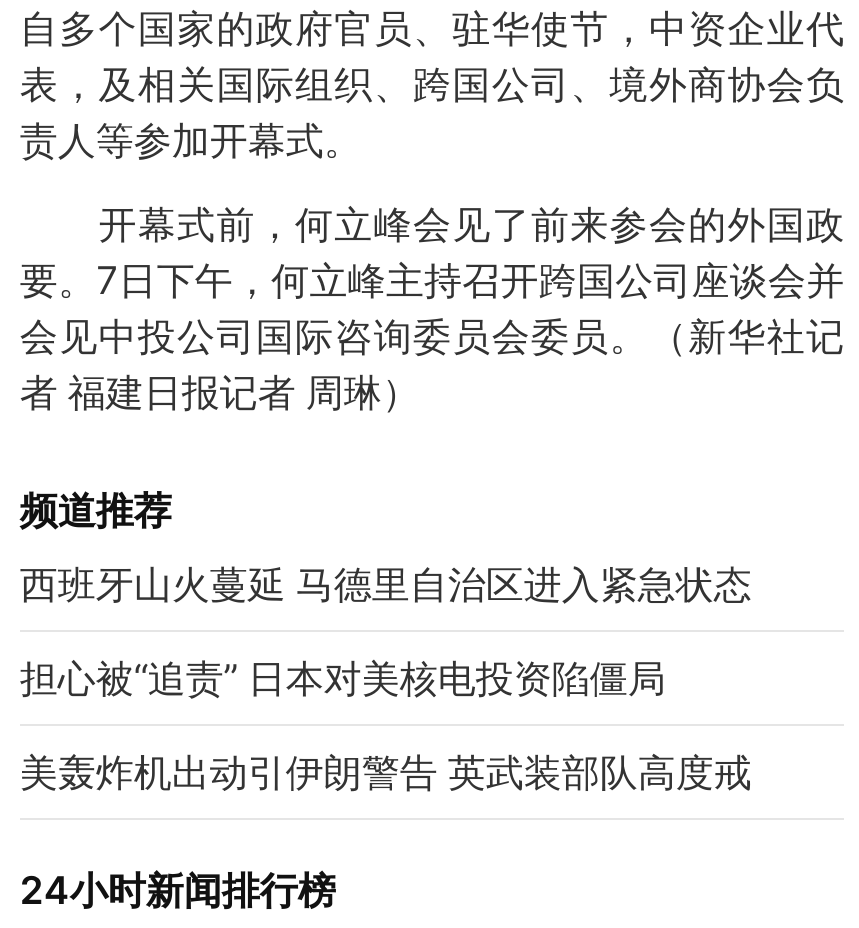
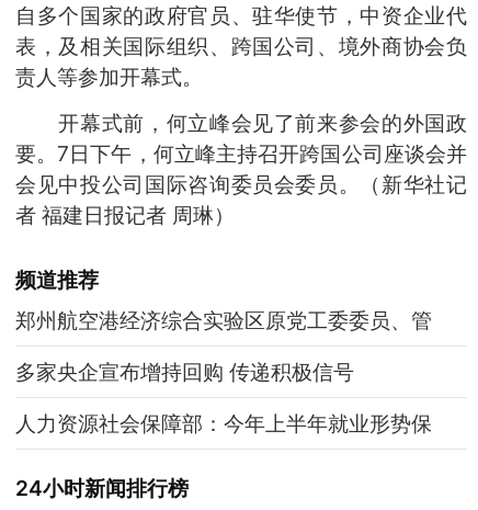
[20,560,752,608] 西班牙山火蔓延 马德里自治区进入紧急状态 -> [15,307,432,333] 郑州航空港经济综合实验区原党工委委员、管
[20,654,666,702] 担心被“追责” 日本对美核电投资陷僵局 -> [15,358,354,385] 多家央企宣布增持回购 传递积极信号
[20,747,752,795] 美轰炸机出动引伊朗警告 英武装部队高度戒 -> [15,410,432,436] 人力资源社会保障部：今年上半年就业形势保

